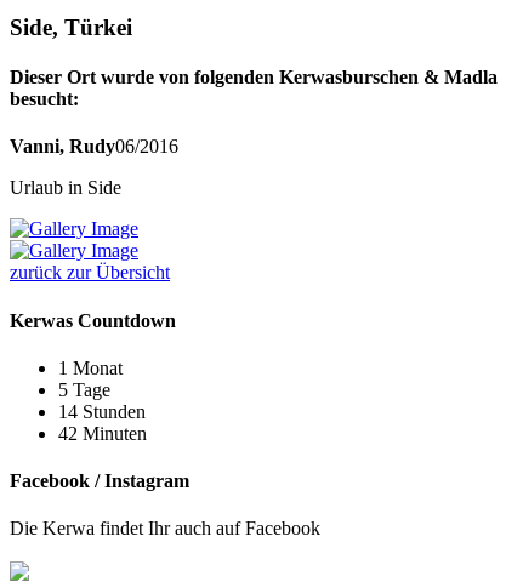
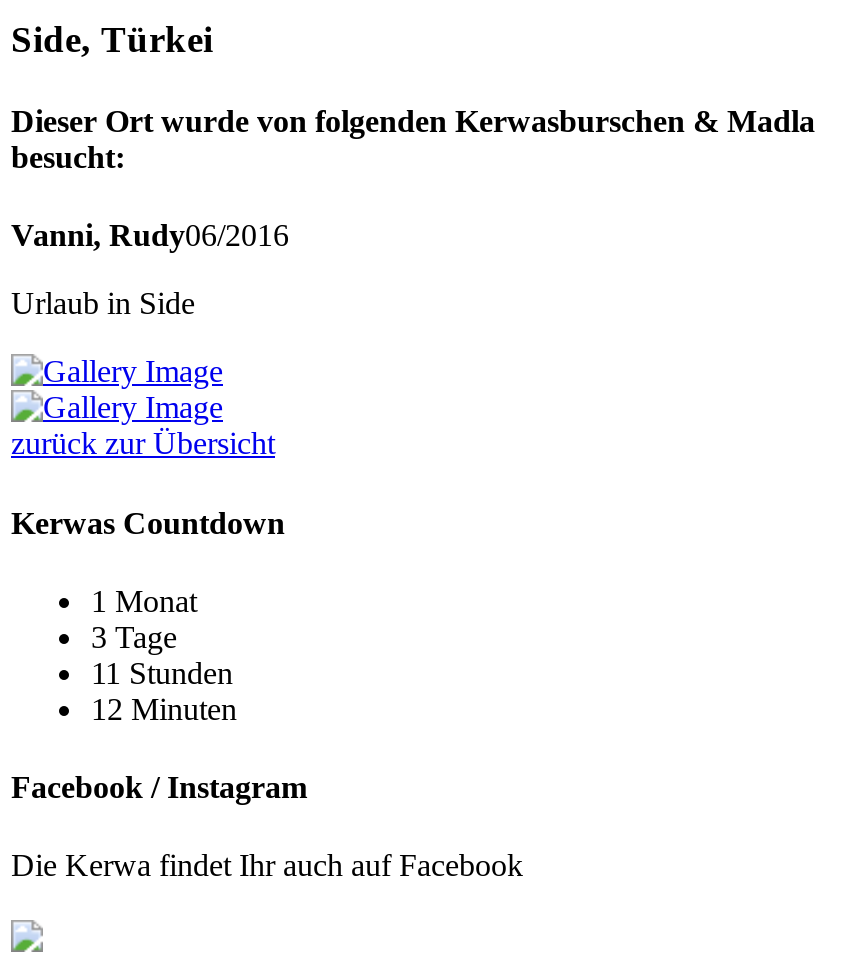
[58,379,110,400] 5 Tage -> [91,620,177,654] 3 Tage
[58,401,146,422] 14 Stunden -> [91,656,233,690] 11 Stunden
[58,423,147,444] 42 Minuten -> [91,692,237,726] 12 Minuten

